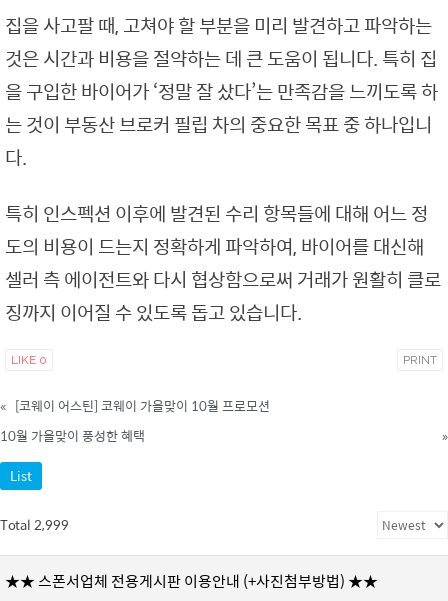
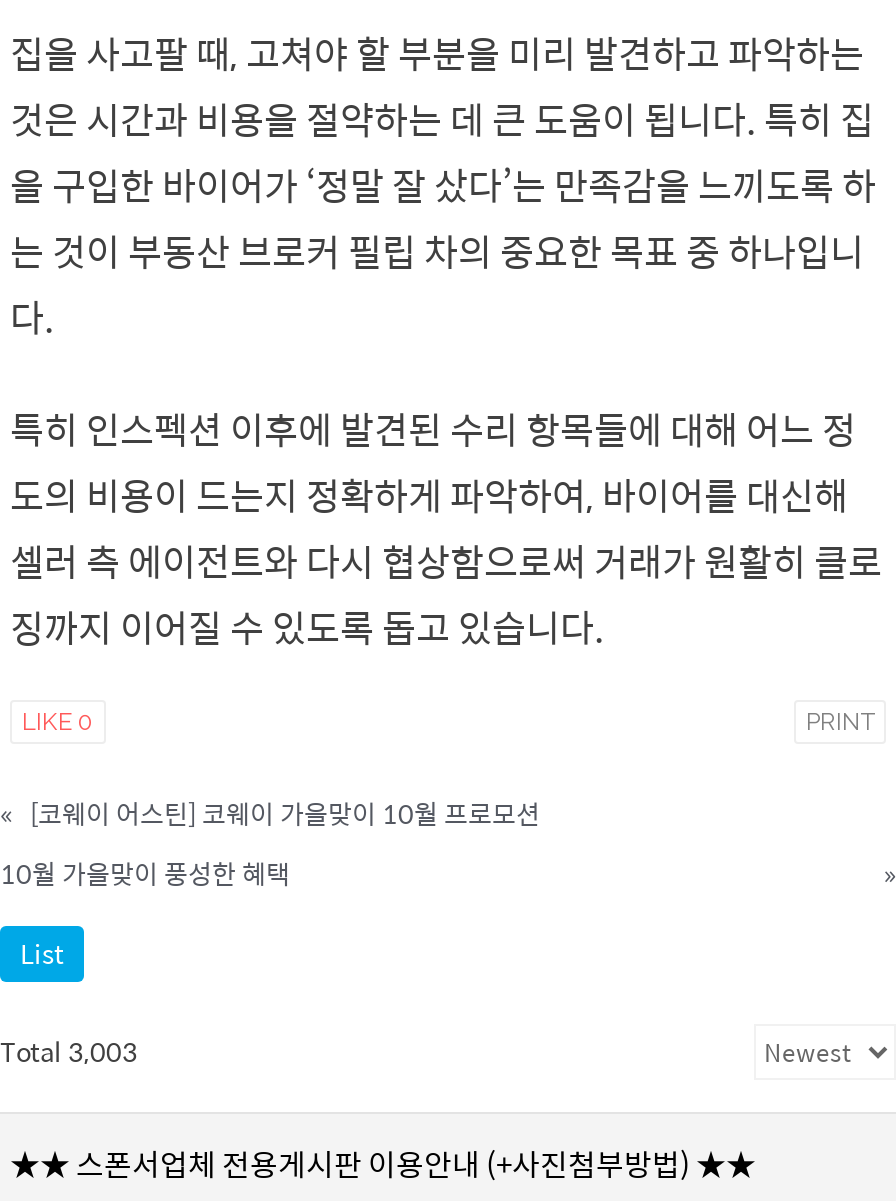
[0,514,69,535] Total 2,999 -> [0,1030,138,1072] Total 3,003

